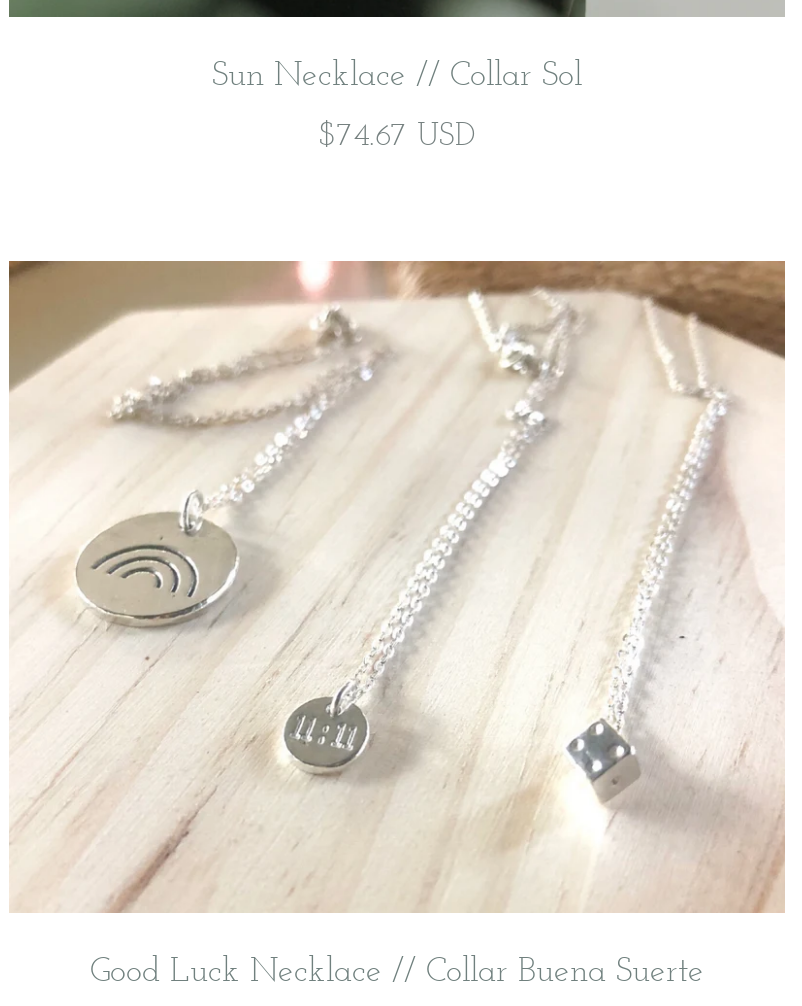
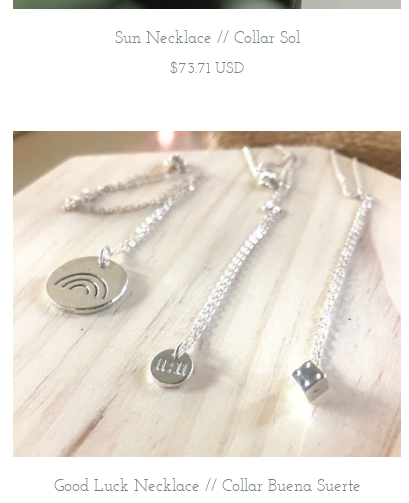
[319,116,475,154] $74.67 USD -> [170,58,244,77] $73.71 USD

